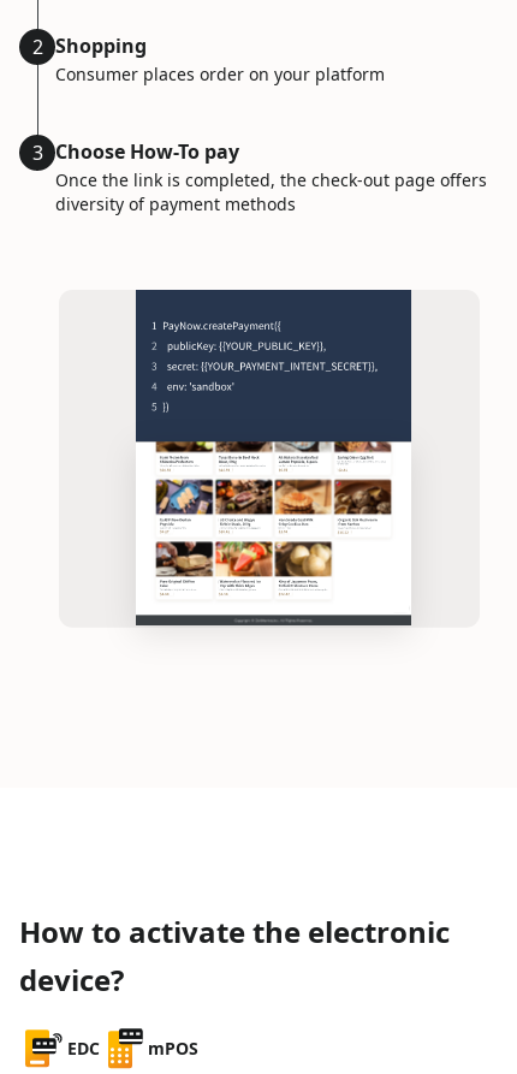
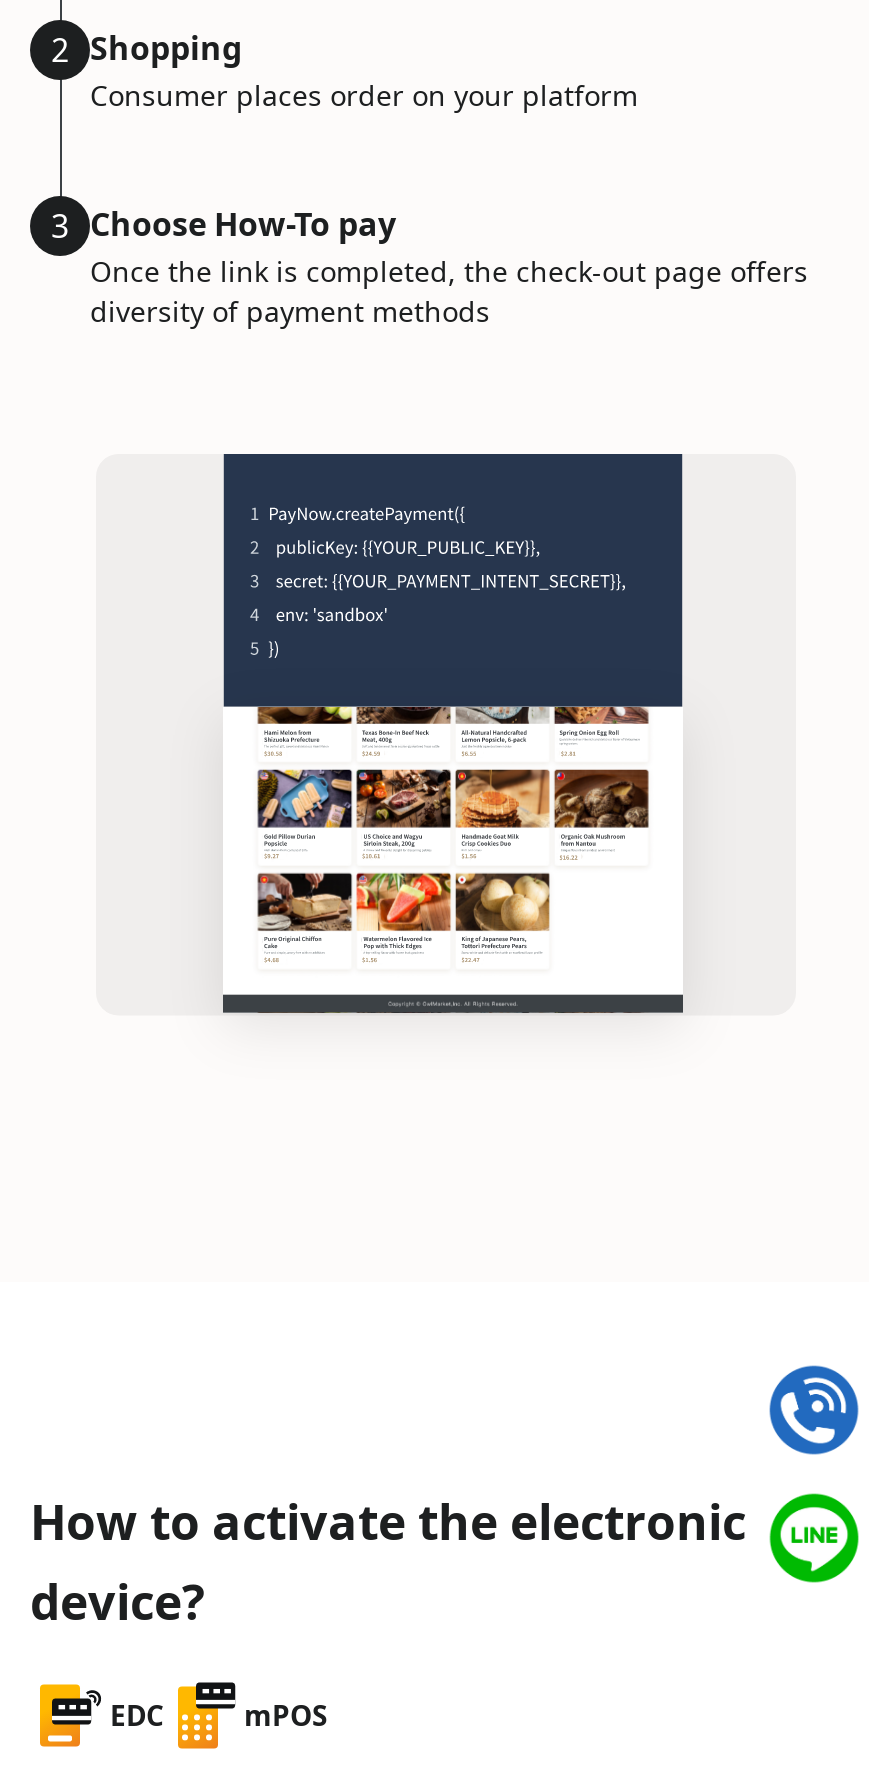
none -> [768,1364,860,1456] [image]
none -> [768,1492,860,1584] [image]

